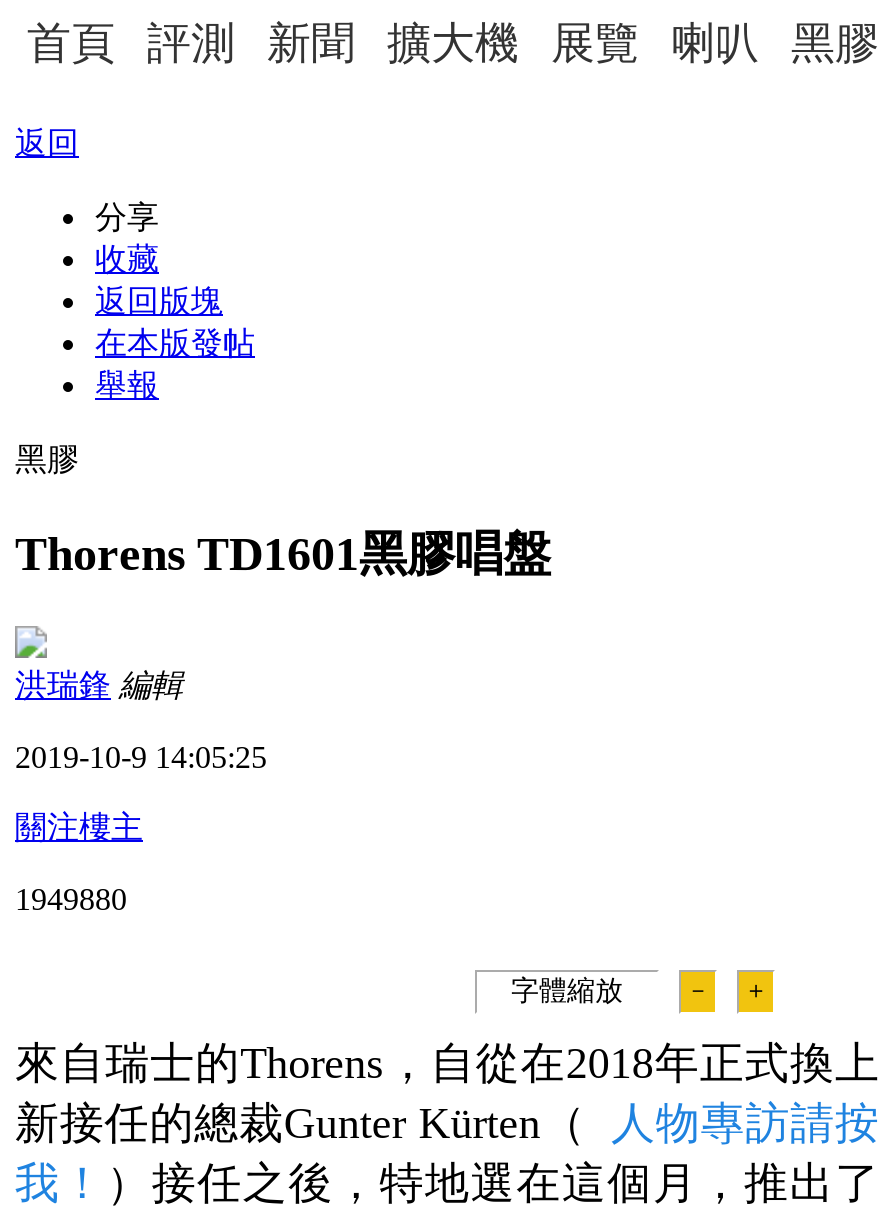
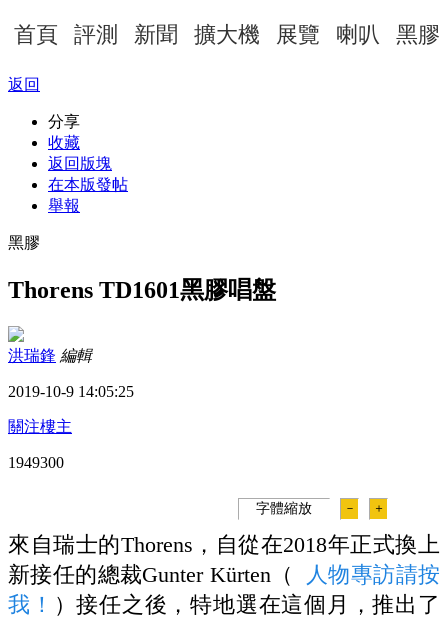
[15,882,127,916] 1949880 -> [8,454,64,471] 1949300

